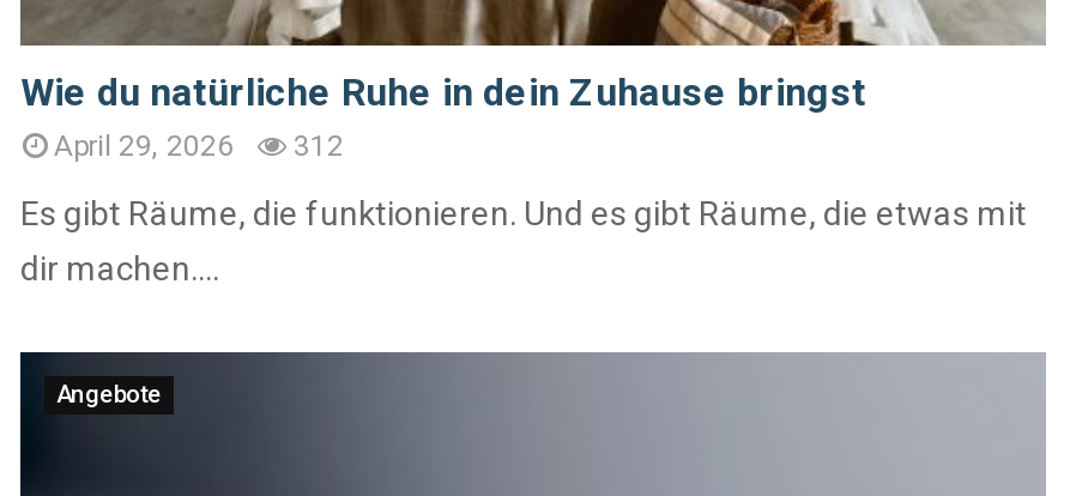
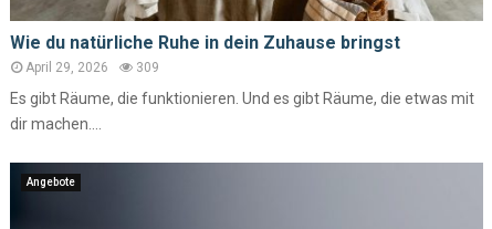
[54,130,344,164] April 29, 2026 312 -> [25,60,159,76] April 29, 2026 309

